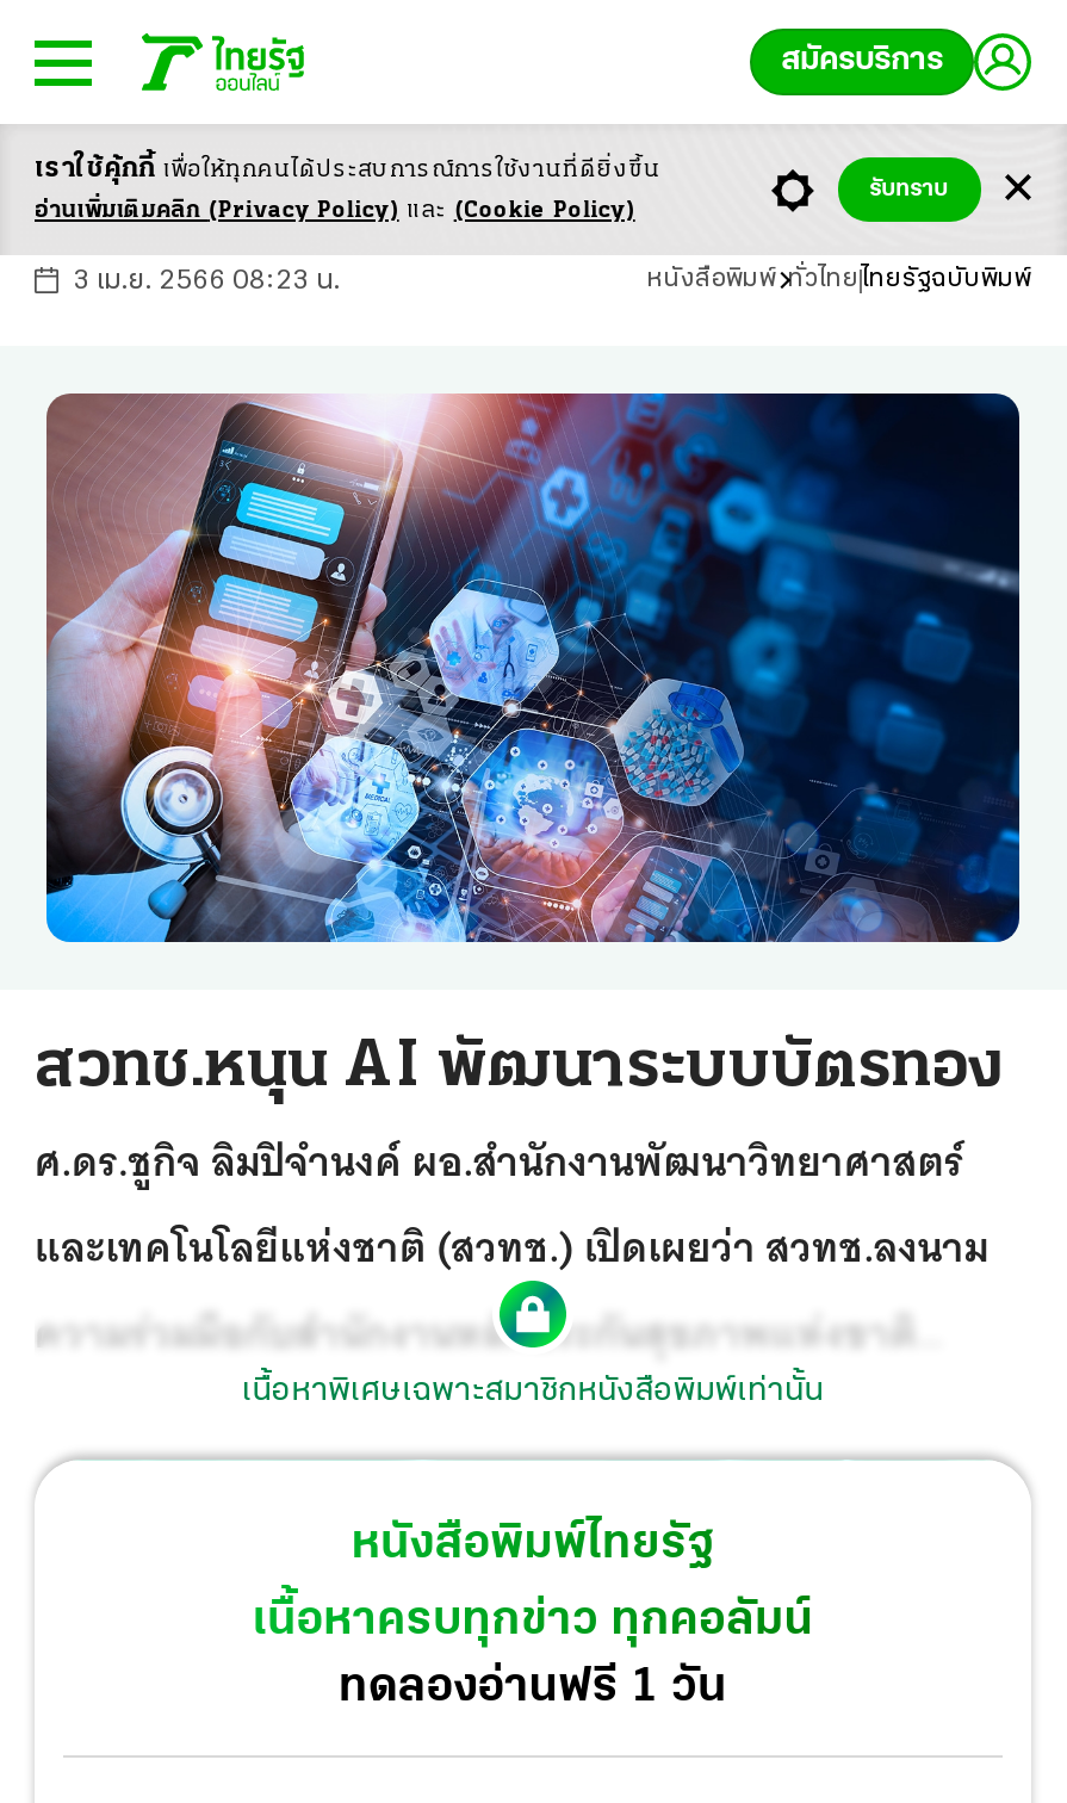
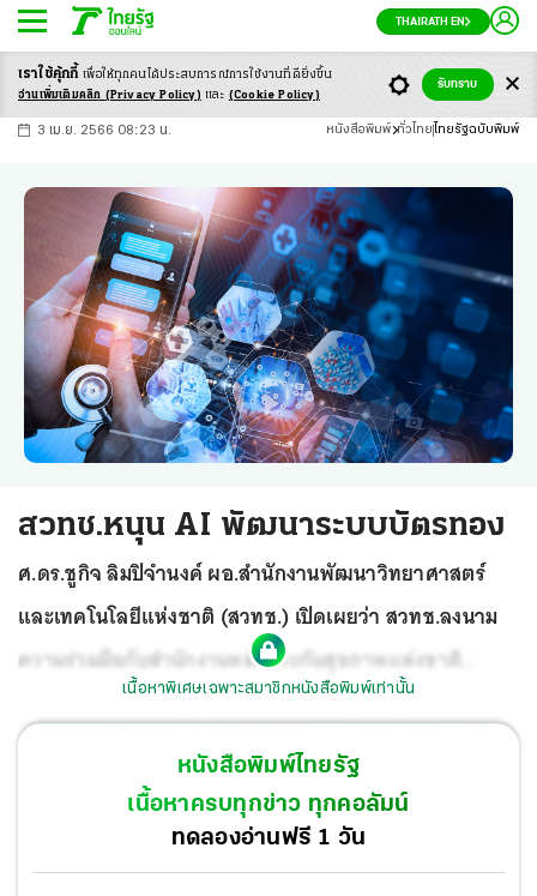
[781,43,943,79] สมัครบริการ -> [396,16,465,29] THAIRATH EN

